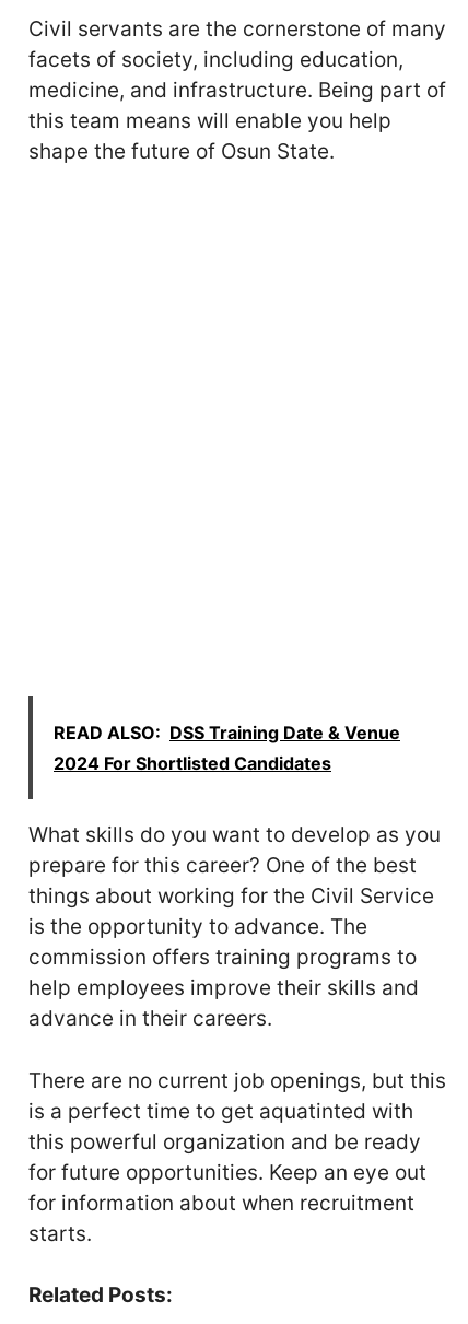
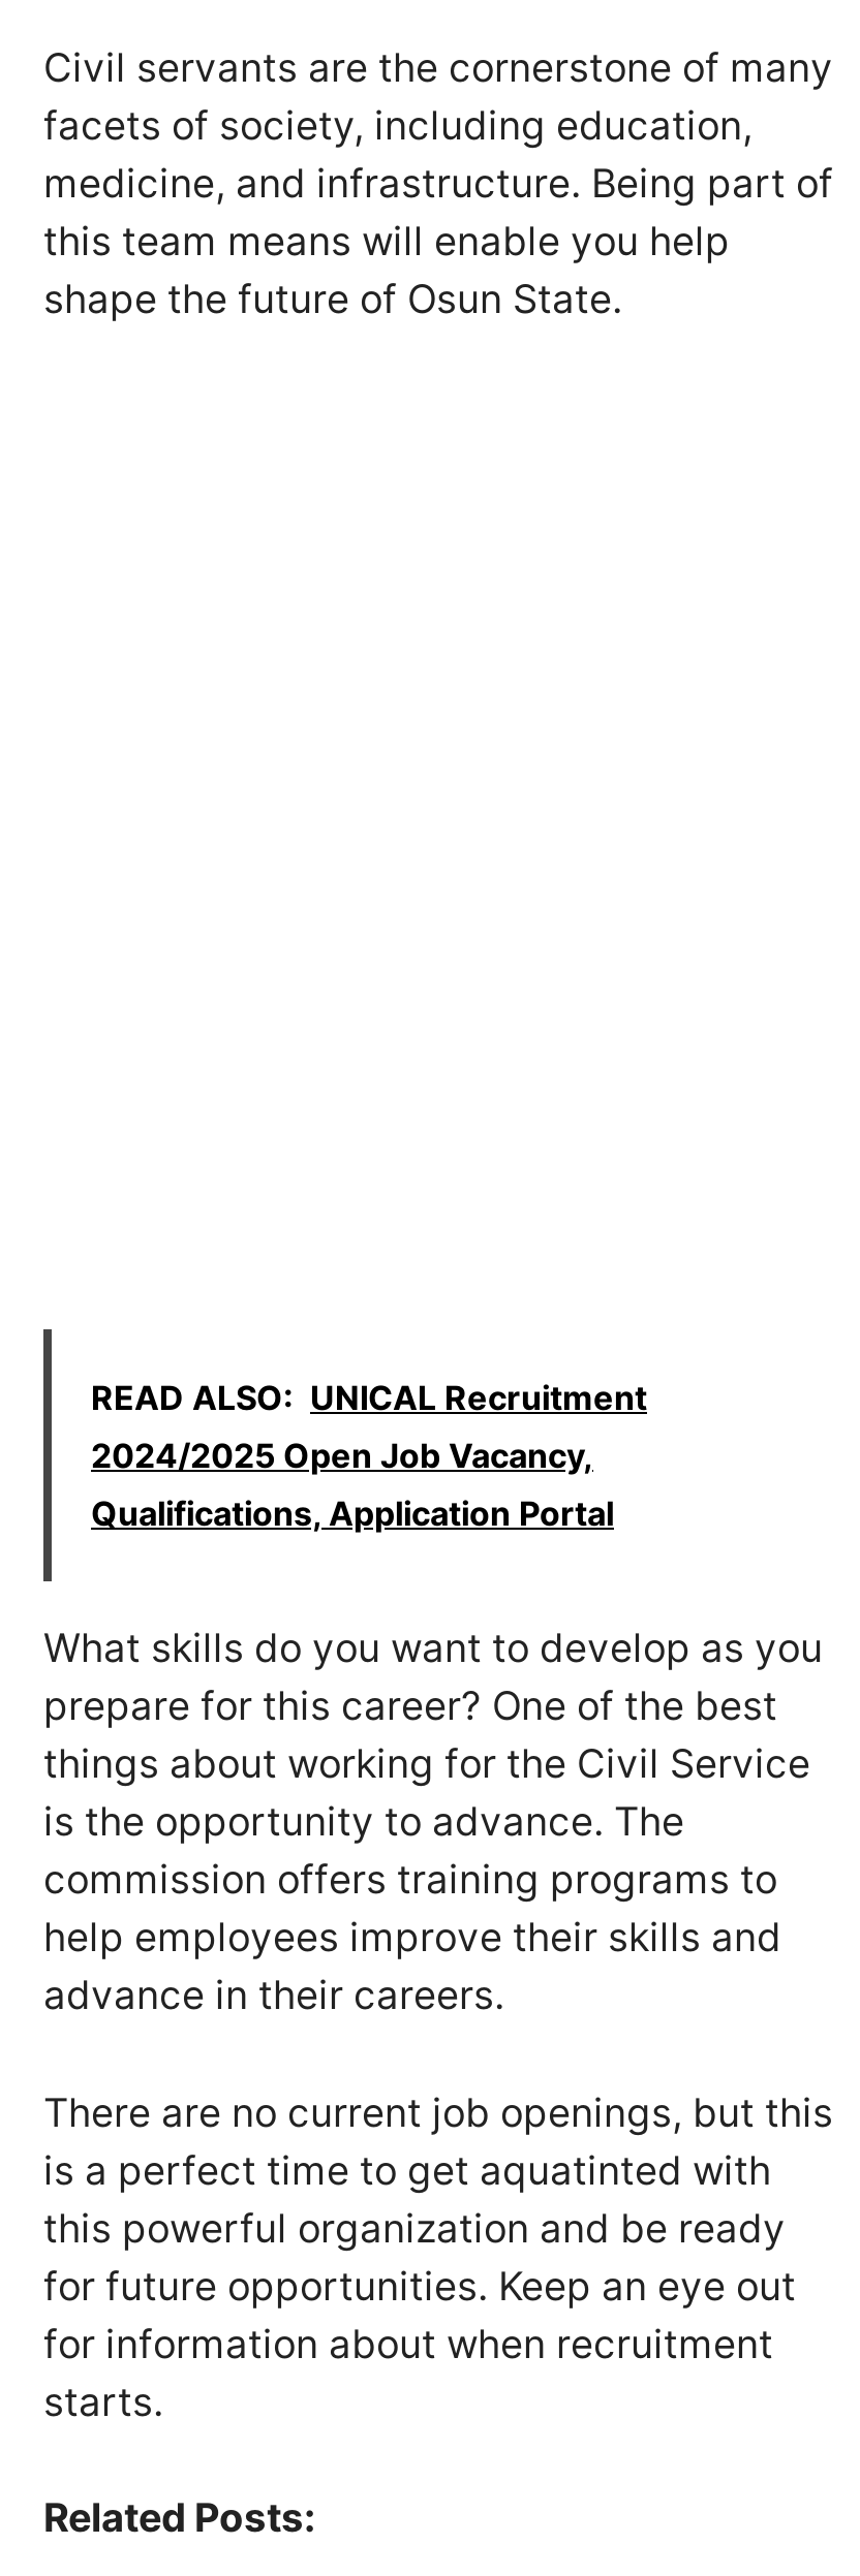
[54,722,400,774] READ ALSO: DSS Training Date & Venue | 2024 For Shortlisted Candidates -> [91,1377,647,1534] READ ALSO: UNICAL Recruitment | 2024/2025 Open Job Vacancy, | Qualifications, Application Portal

